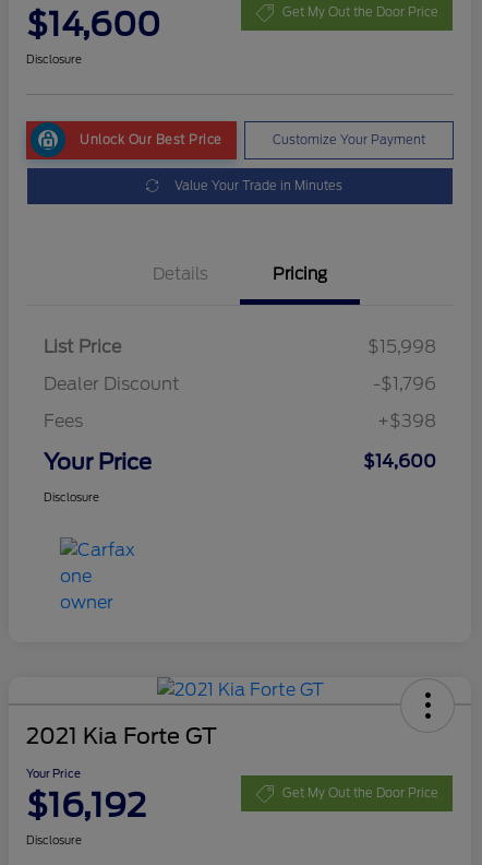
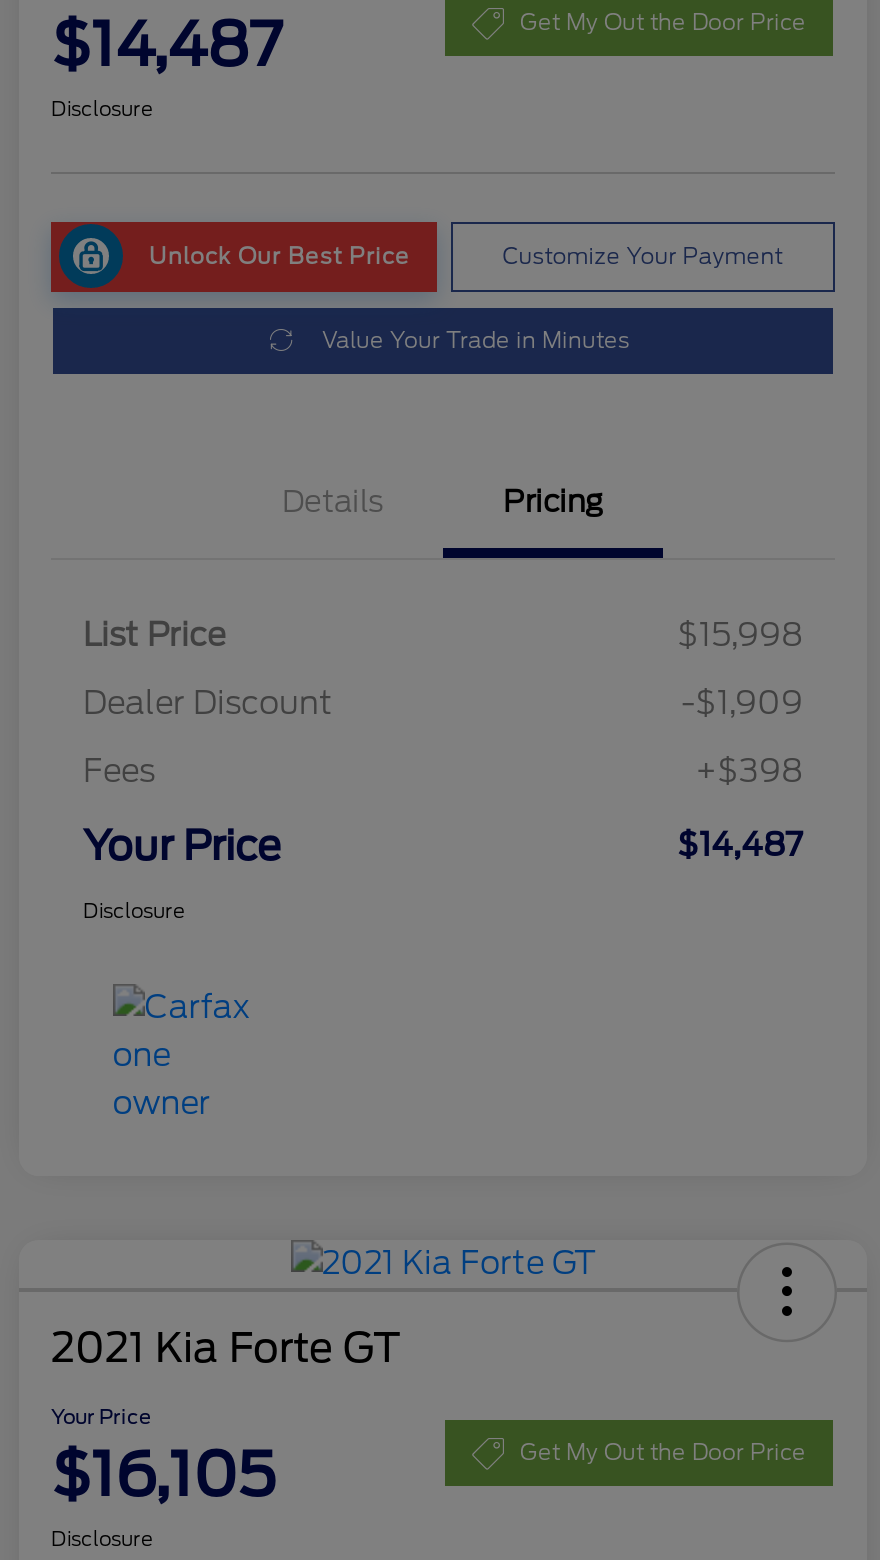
[26,4,160,43] $14,600 -> [51,8,281,80] $14,487
[373,373,436,394] -$1,796 -> [681,684,803,722] -$1,909
[363,451,436,472] $14,600 -> [677,826,803,864] $14,487
[26,785,146,824] $16,192 -> [51,1438,275,1510] $16,105

